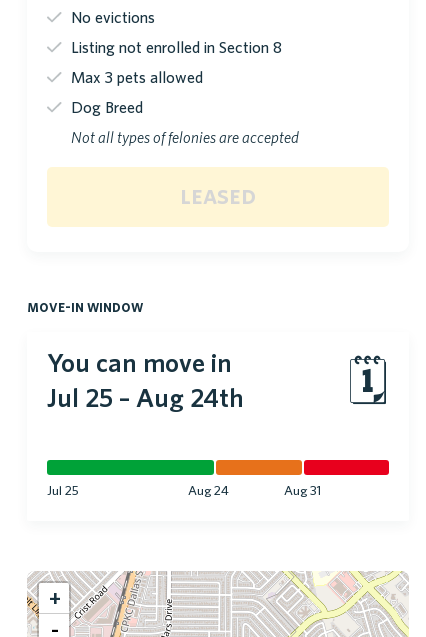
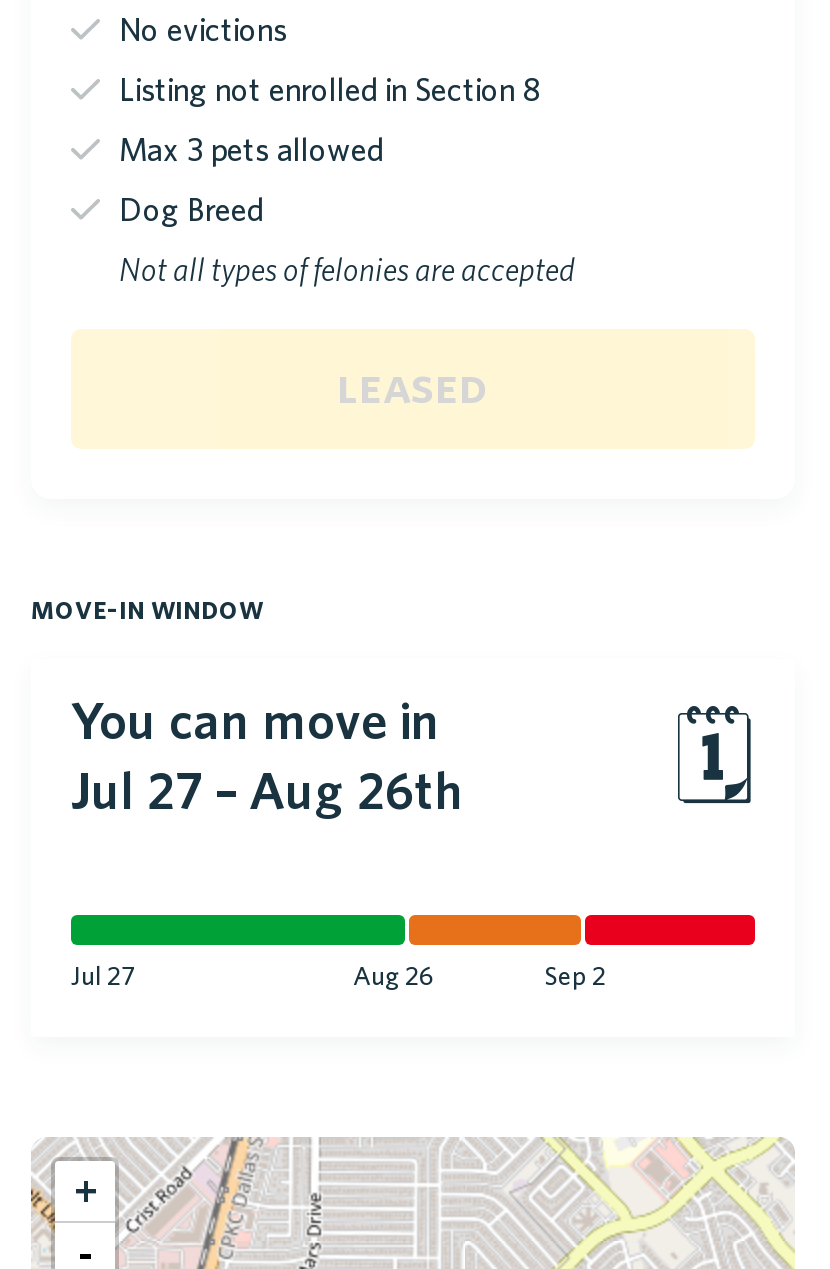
[47,382,244,412] Jul 25 – Aug 24th -> [71,759,465,819] Jul 27 – Aug 26th
[47,483,320,498] Jul 25 | Aug 24 | Aug 31 -> [71,961,606,991] Jul 27 | Aug 26 | Sep 2

